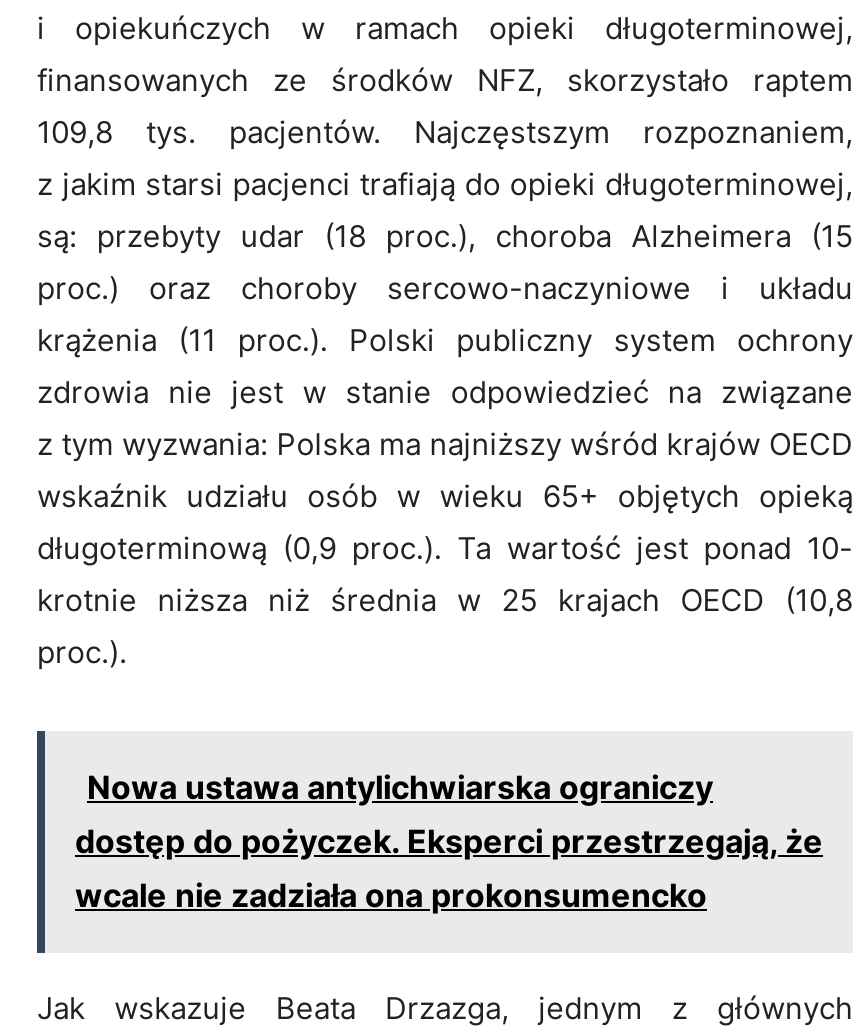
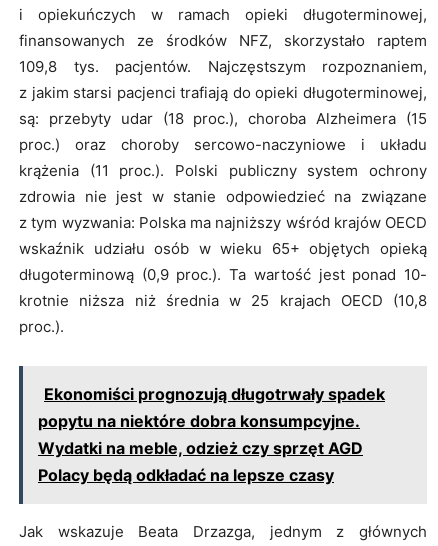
[75,767,823,915] Nowa ustawa antylichwiarska ograniczy | dostęp do pożyczek. Eksperci przestrzegają, że | wcale nie zadziała ona prokonsumencko -> [38,384,385,485] Ekonomiści prognozują długotrwały spadek | popytu na niektóre dobra konsumpcyjne. | Wydatki na meble, odzież czy sprzęt AGD | Polacy będą odkładać na lepsze czasy

